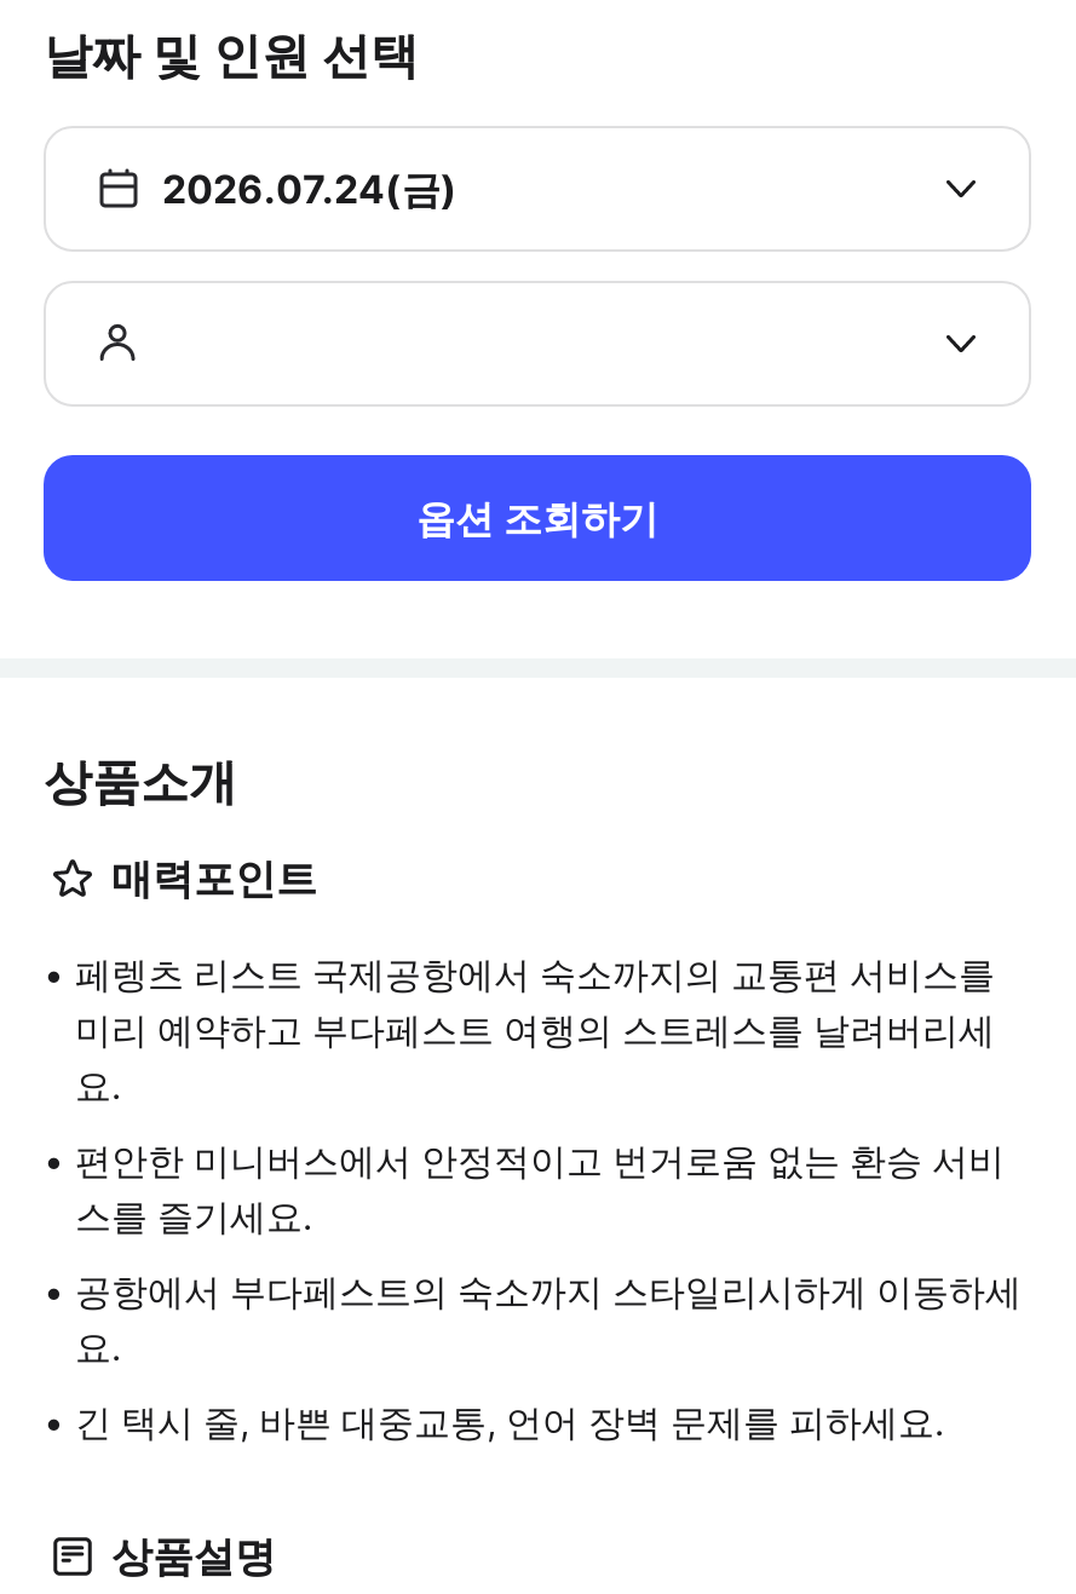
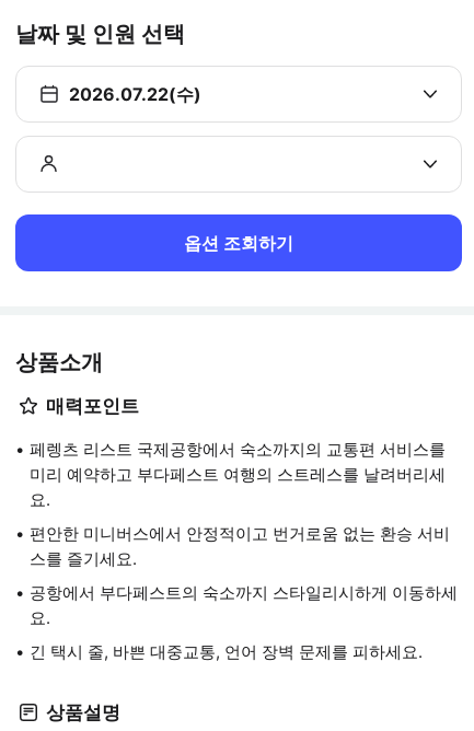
[162,165,458,213] 2026.07.24(금) -> [69,83,201,105] 2026.07.22(수)

